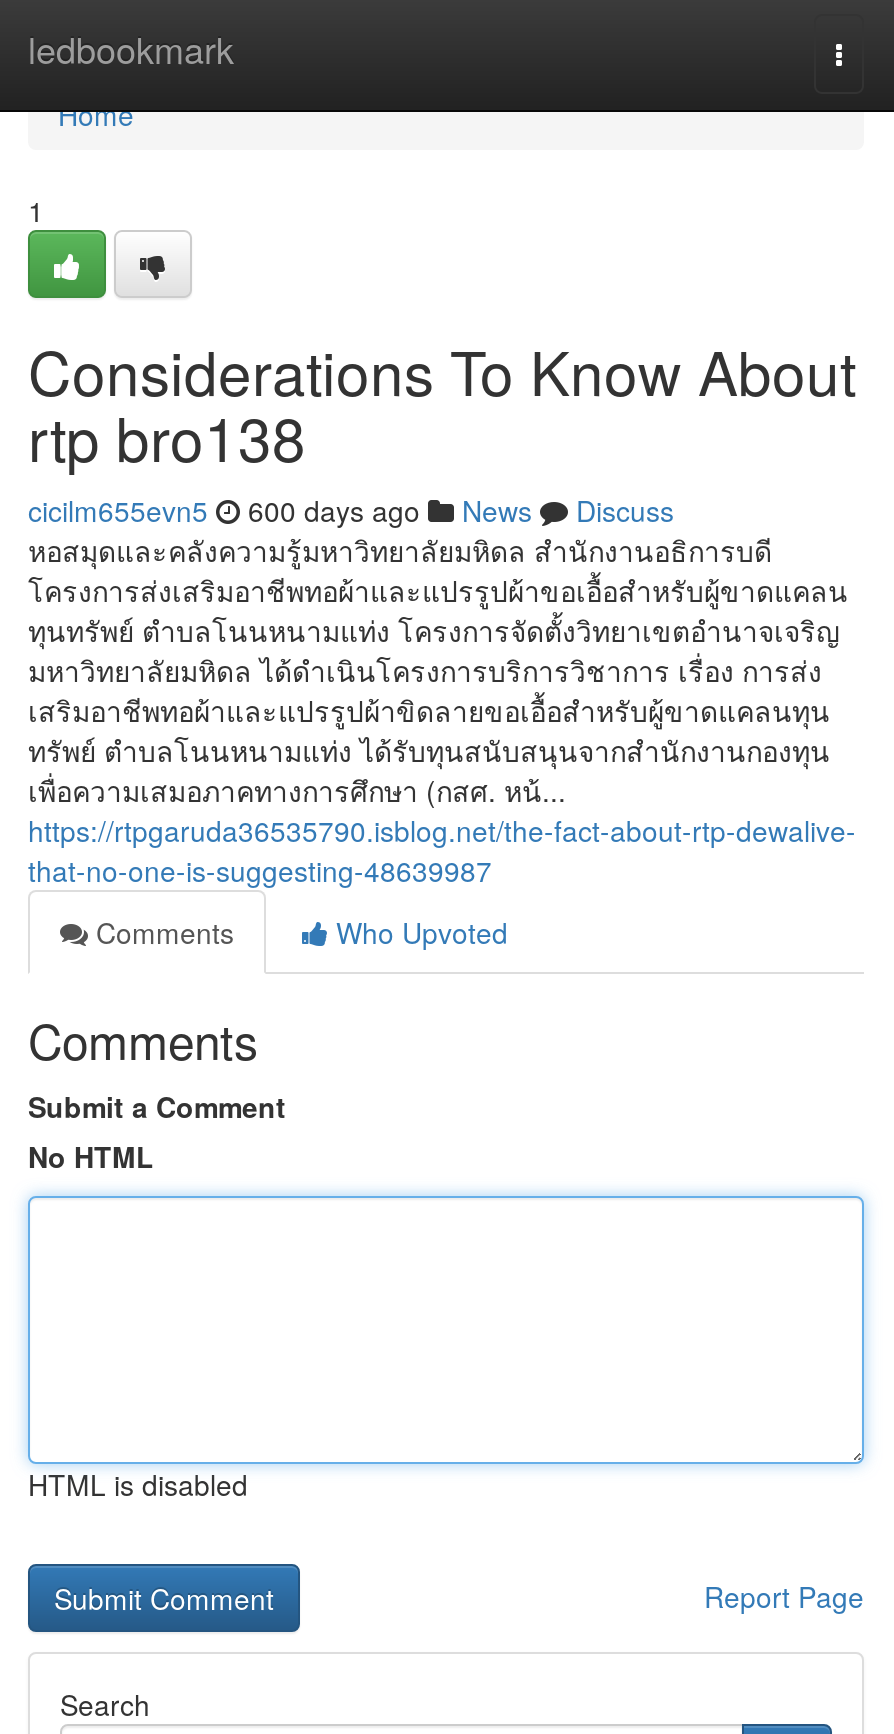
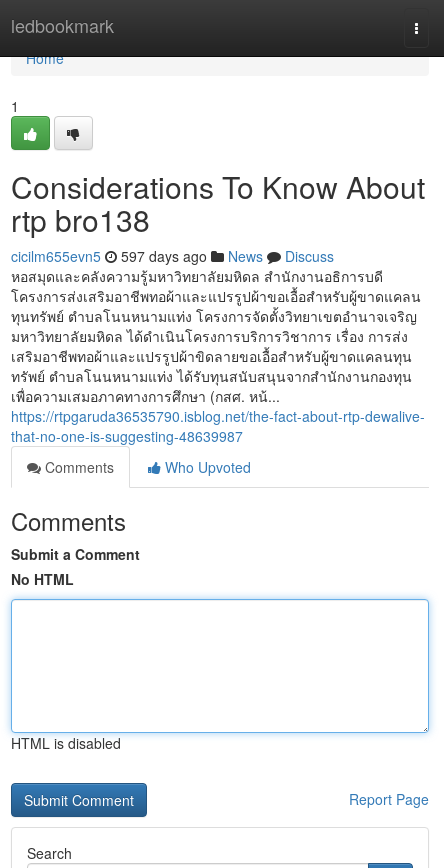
[28,490,674,530] cicilm655evn5 600 days ago News Discuss -> [11,246,334,266] cicilm655evn5 597 days ago News Discuss

